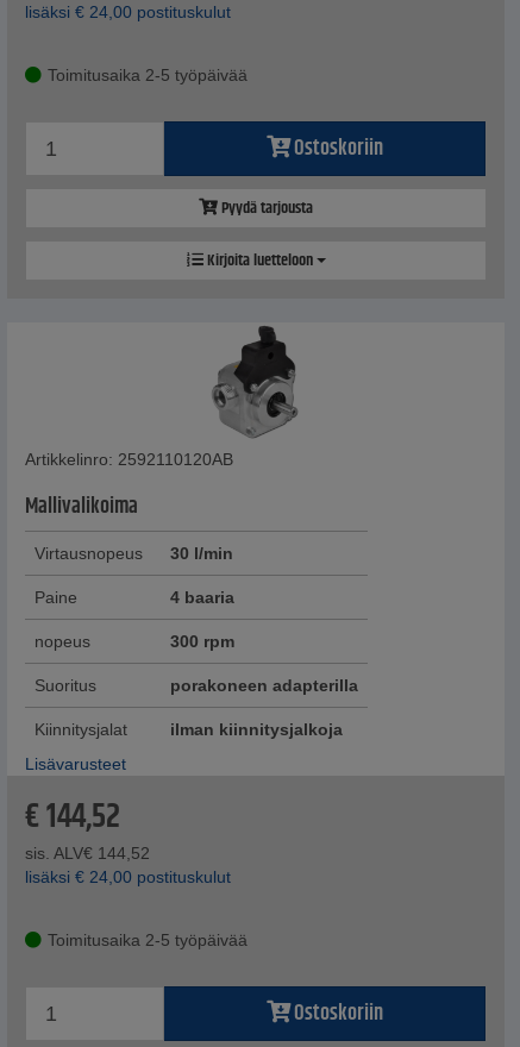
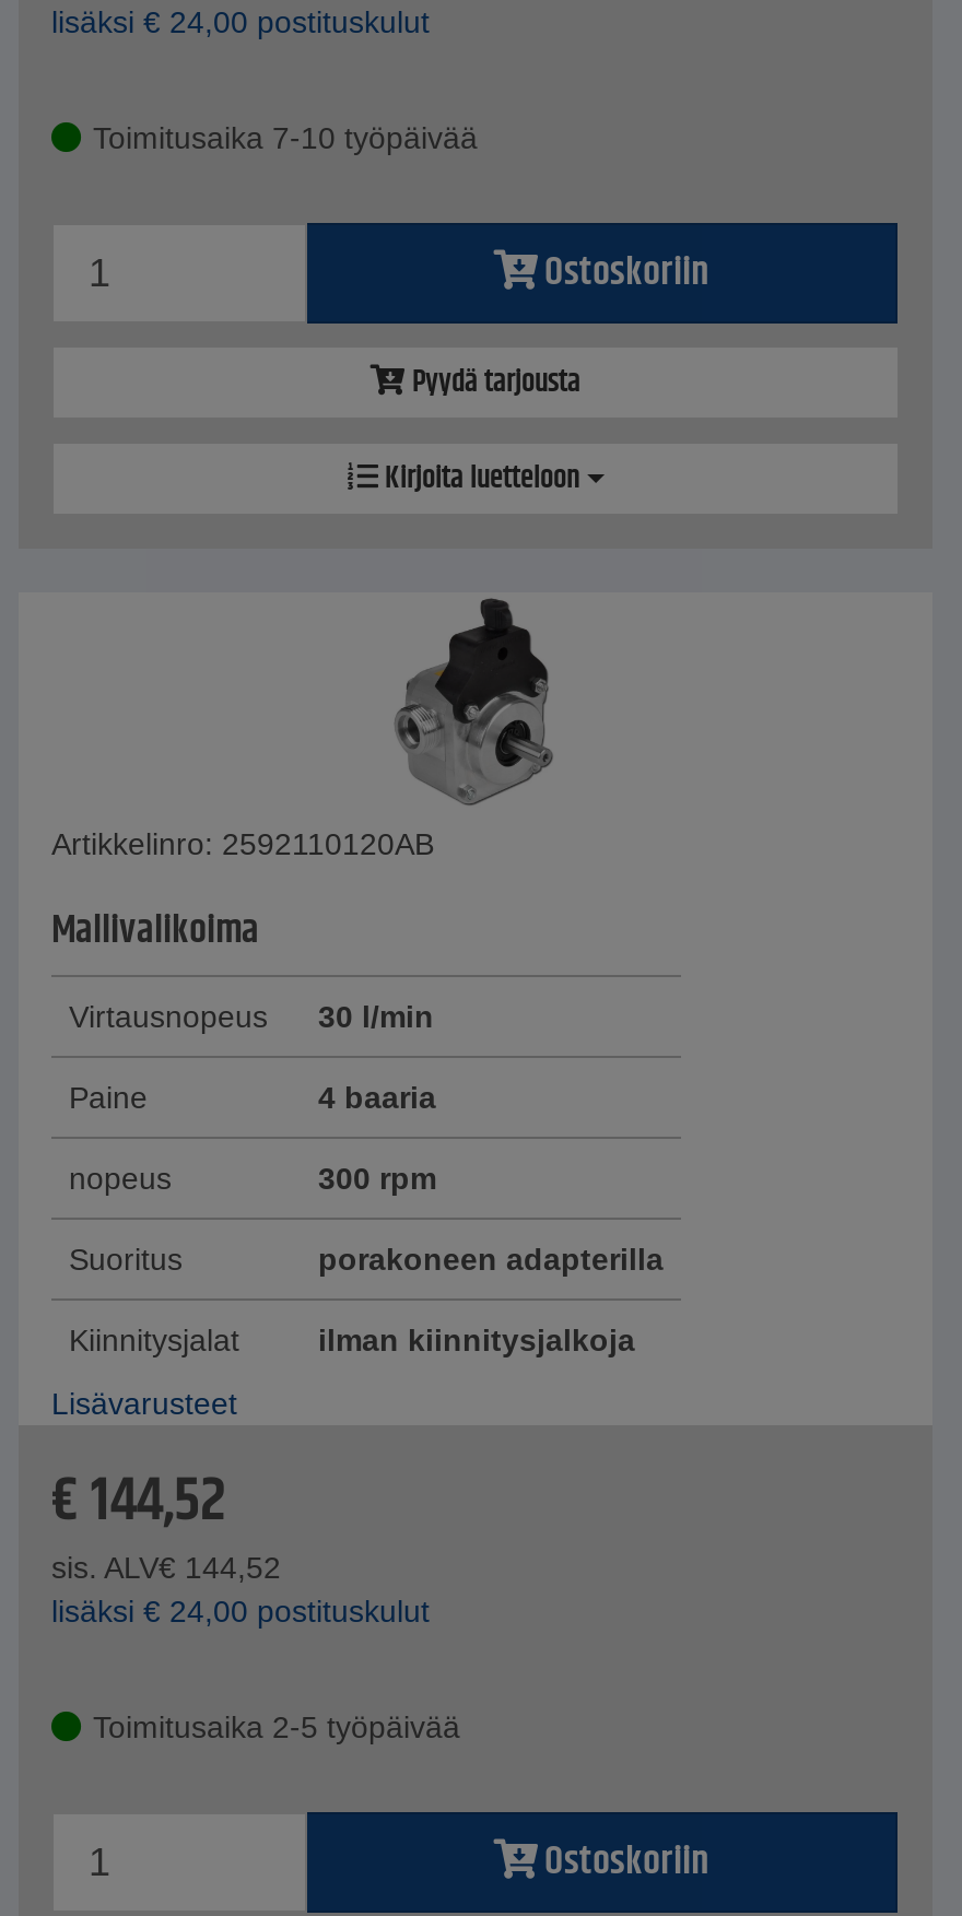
[48,66,248,85] Toimitusaika 2-5 työpäivää -> [93,121,478,156] Toimitusaika 7-10 työpäivää

